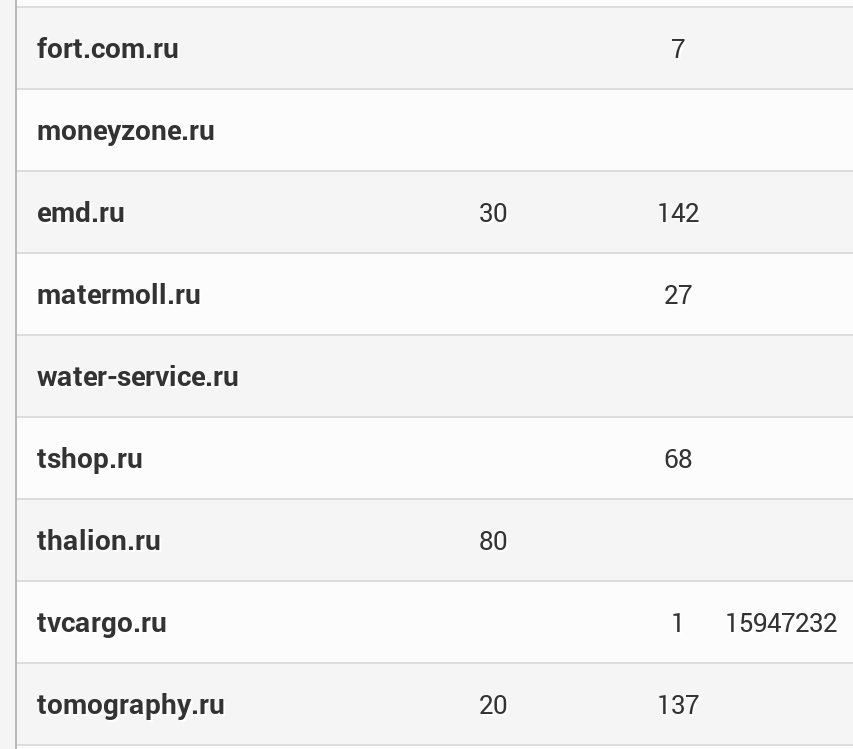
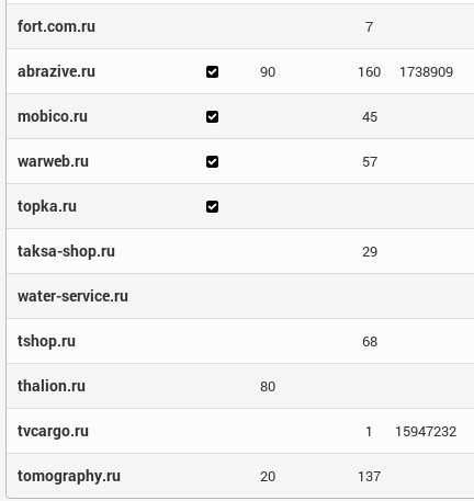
[37,110,699,312] moneyzone.ru | emd.ru | 30 | 142 | matermoll.ru | 27 -> [18,60,453,261] abrazive.ru | 90 | 160 | 1738909 | mobico.ru | 45 | warweb.ru | 57 | topka.ru | taksa-shop.ru | 29

